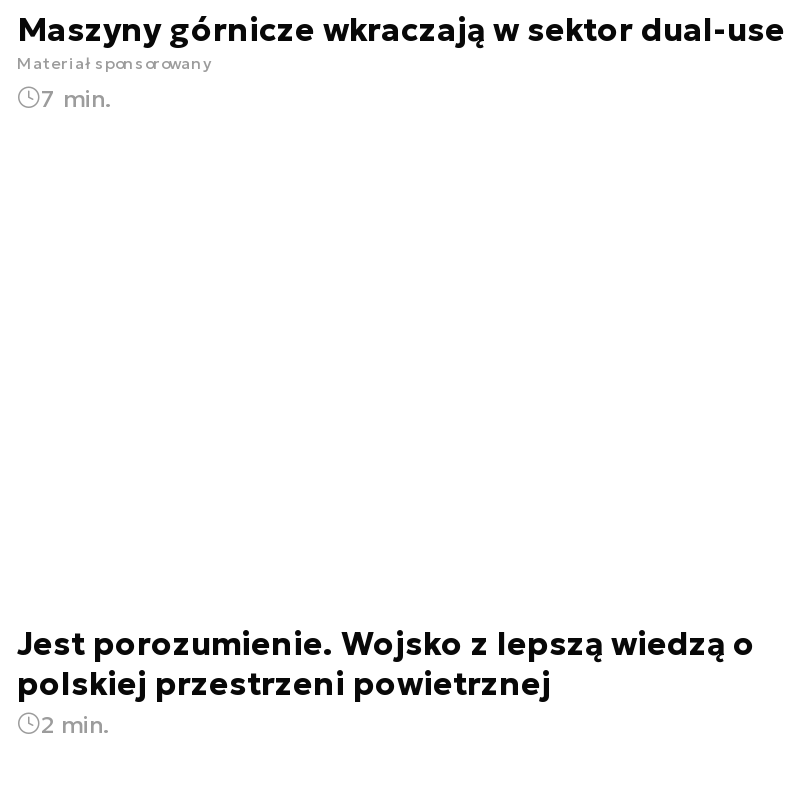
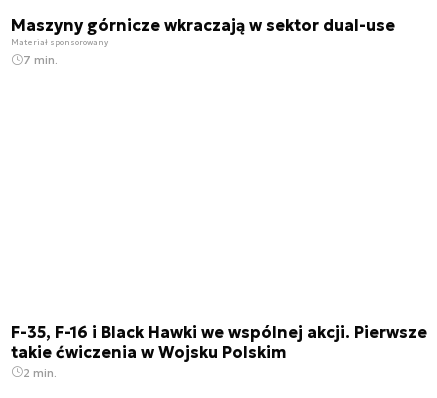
[17,622,755,702] Jest porozumienie. Wojsko z lepszą wiedzą o | polskiej przestrzeni powietrznej -> [11,322,427,362] F-35, F-16 i Black Hawki we wspólnej akcji. Pierwsze | takie ćwiczenia w Wojsku Polskim

